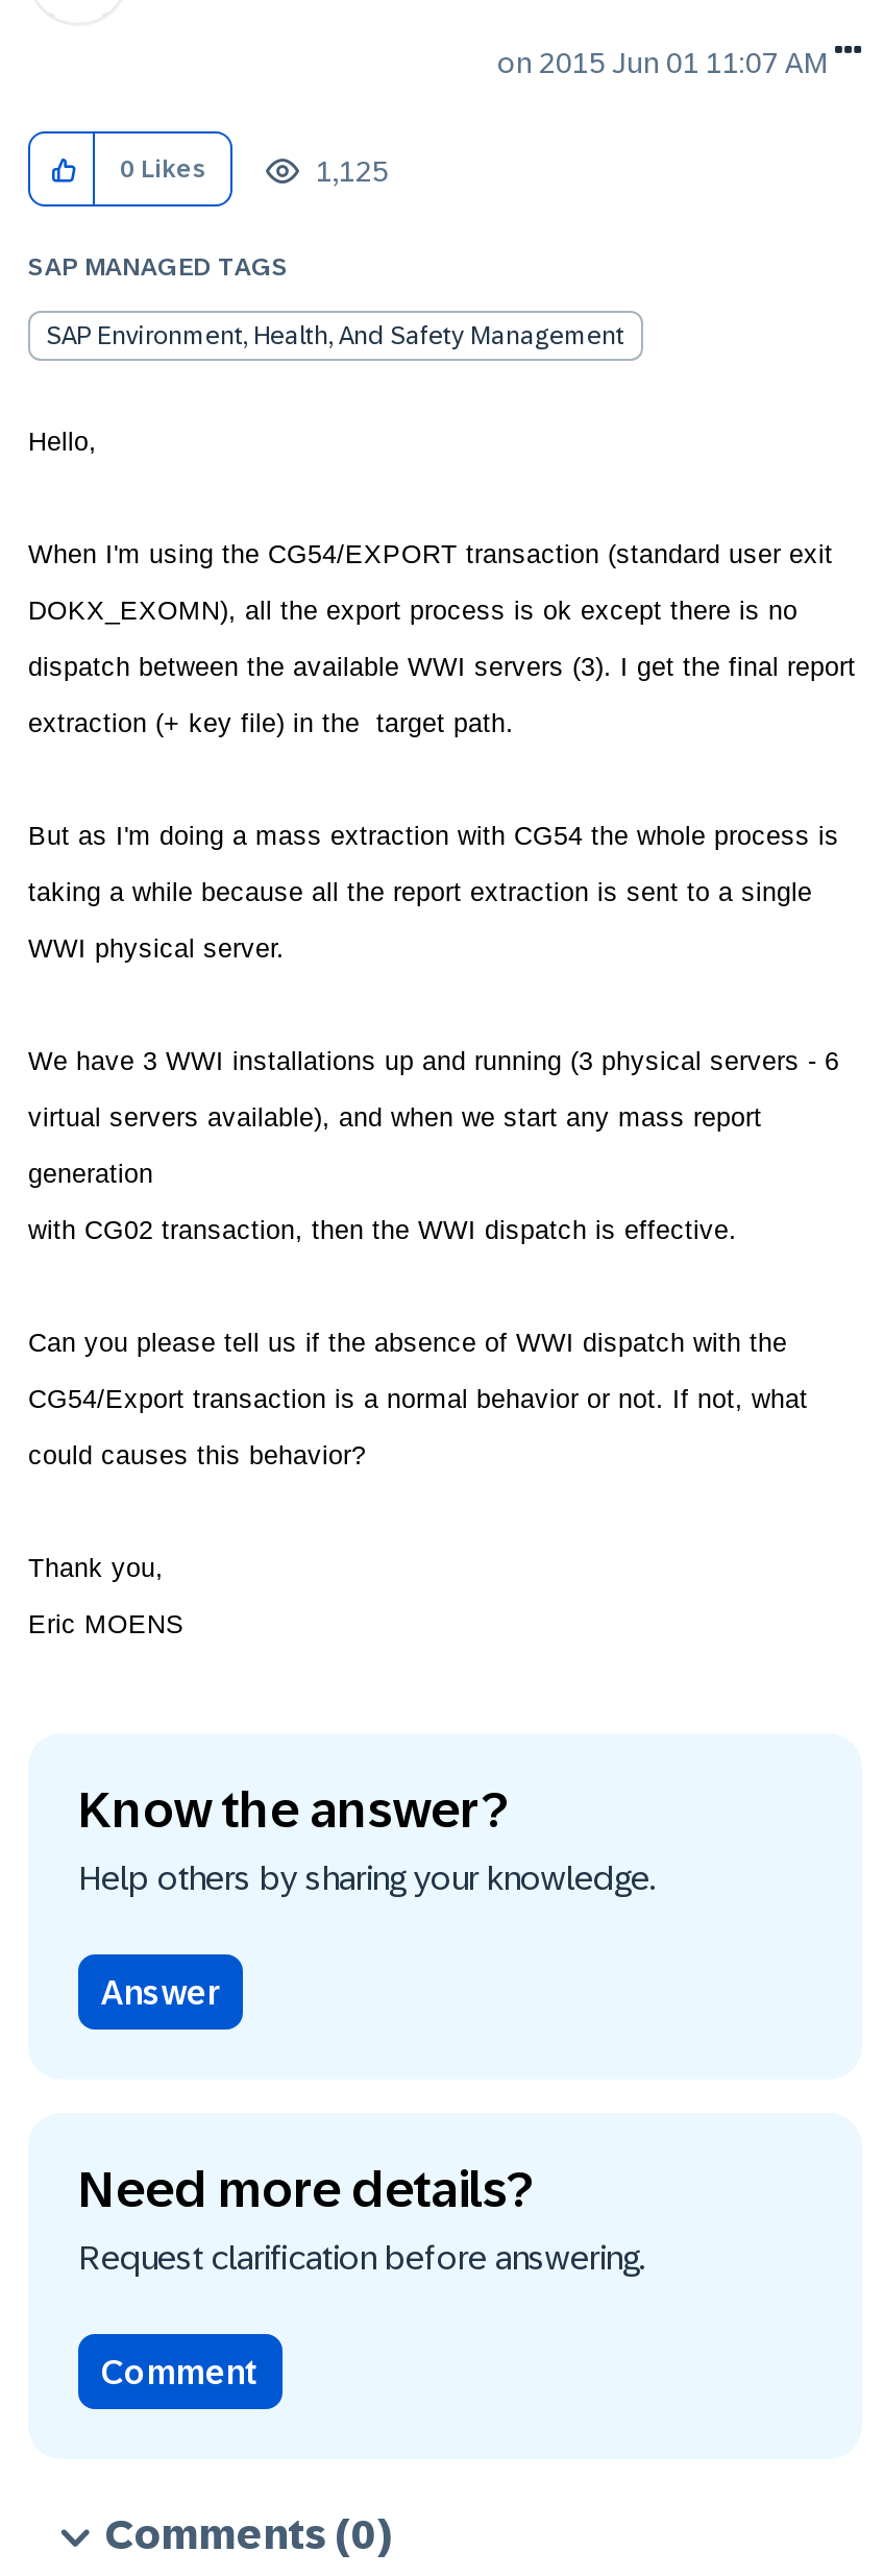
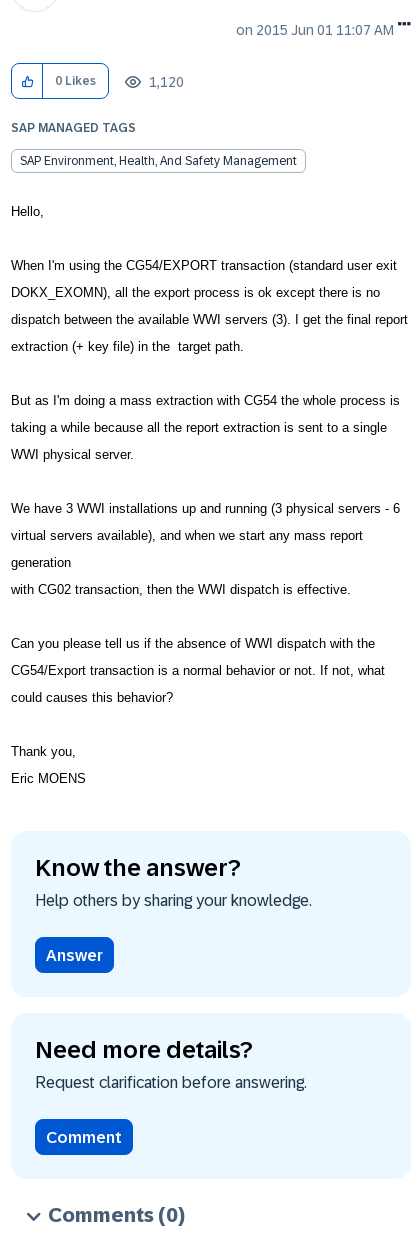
[316,154,389,188] 1,125 -> [149,74,184,90] 1,120

